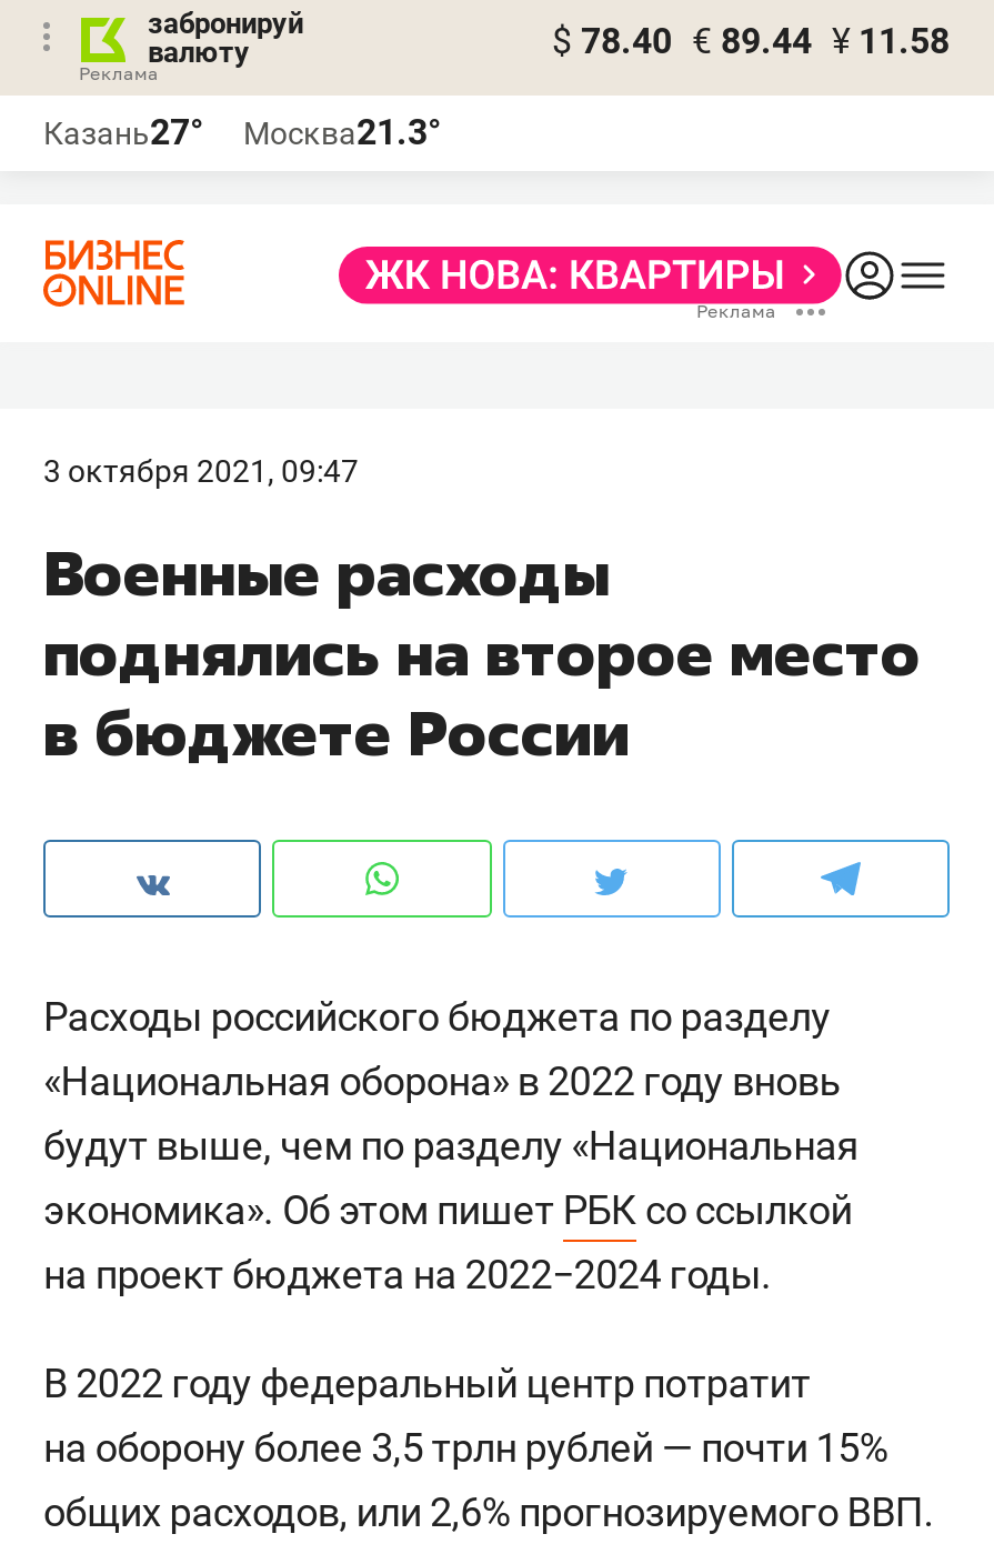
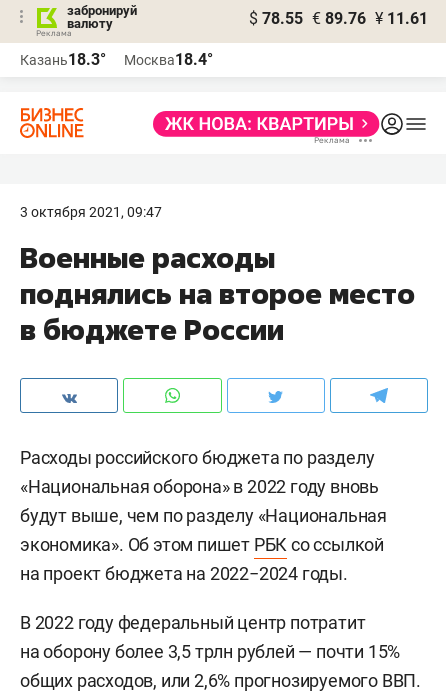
[552,20,950,62] $ 78.40 € 89.44 ¥ 11.58 -> [249,9,428,28] $ 78.55 € 89.76 ¥ 11.61
[43,111,203,153] Казань27° -> [20,50,106,69] Казань18.3°
[243,111,441,153] Москва21.3° -> [124,50,213,69] Москва18.4°

